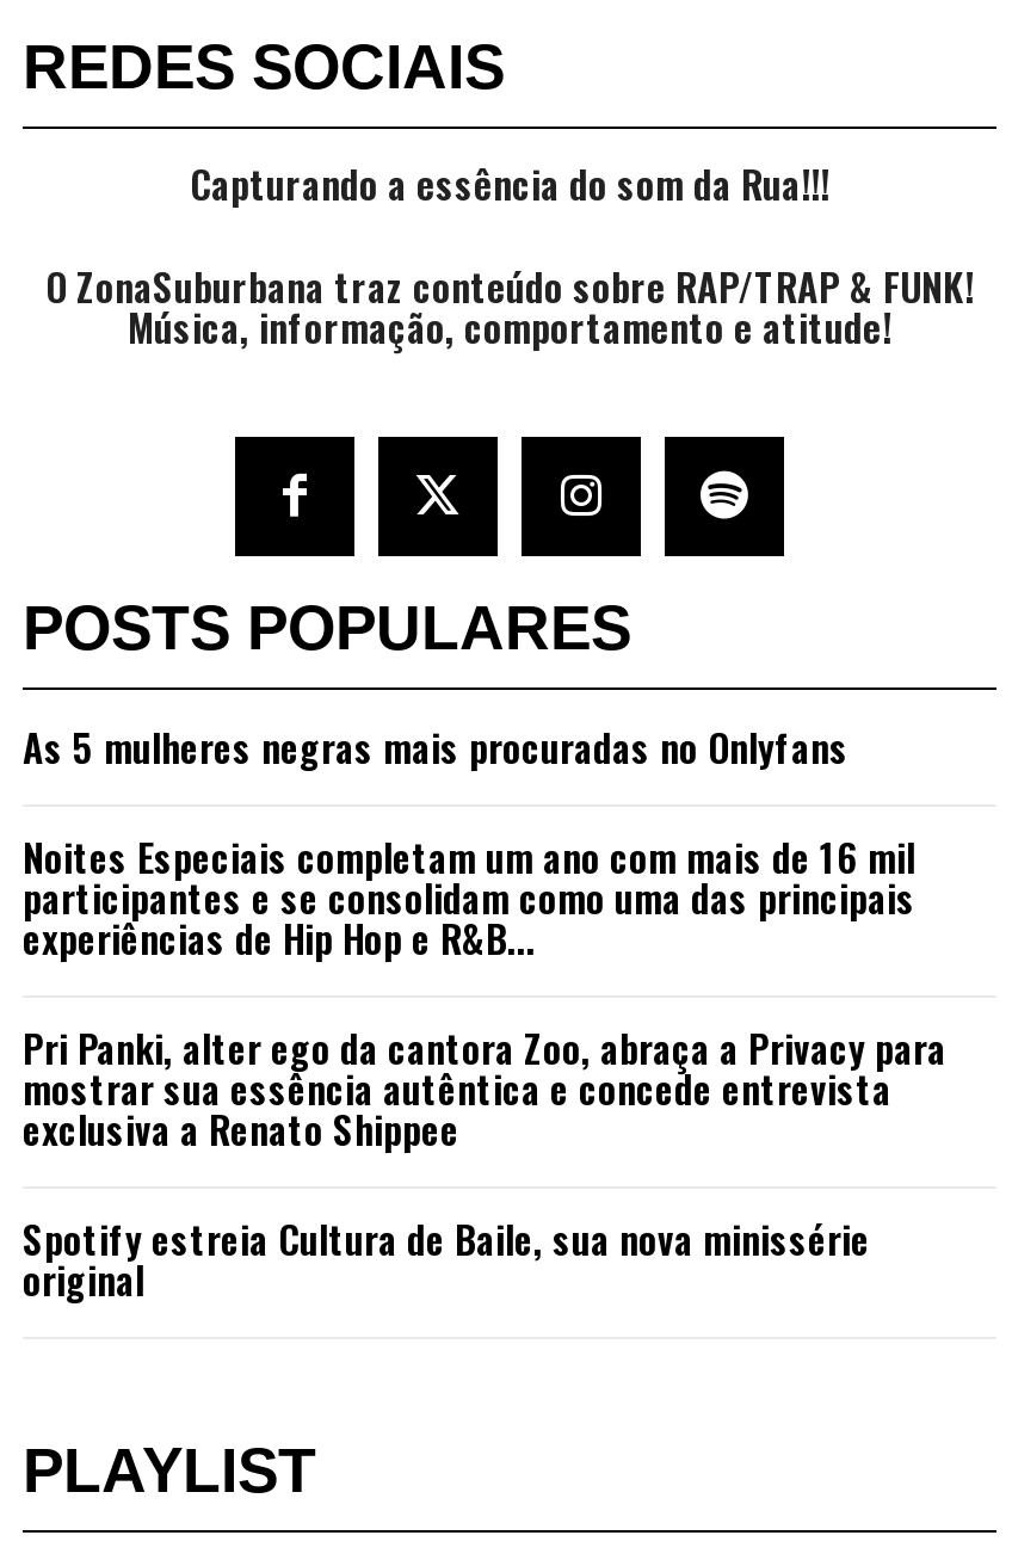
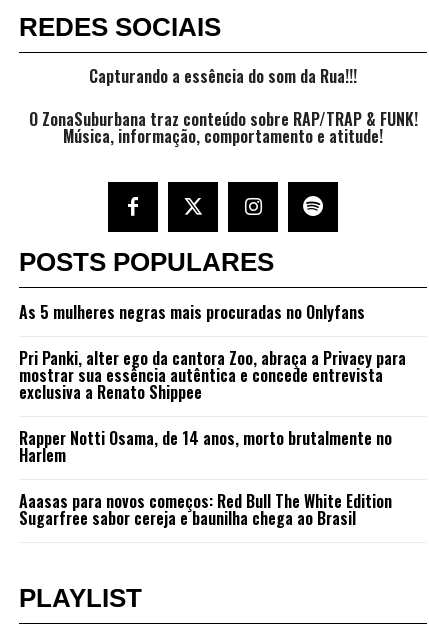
[23,828,915,967] Noites Especiais completam um ano com mais de 16 mil | participantes e se consolidam como uma das principais | experiências de Hip Hop e R&B... -> none
moved [23,1019,946,1158] -> [19,346,406,404]: Pri Panki, alter ego da cantora Zoo, abraça a Privacy para | mostrar sua essência autêntica e concede entrevista | exclusiva a Renato Shippee
[23,1210,870,1308] Spotify estreia Cultura de Baile, sua nova minissérie | original -> [19,426,392,530] Rapper Notti Osama, de 14 anos, morto brutalmente no | Harlem | Aaasas para novos começos: Red Bull The White Edition | Sugarfree sabor cereja e baunilha chega ao Brasil

